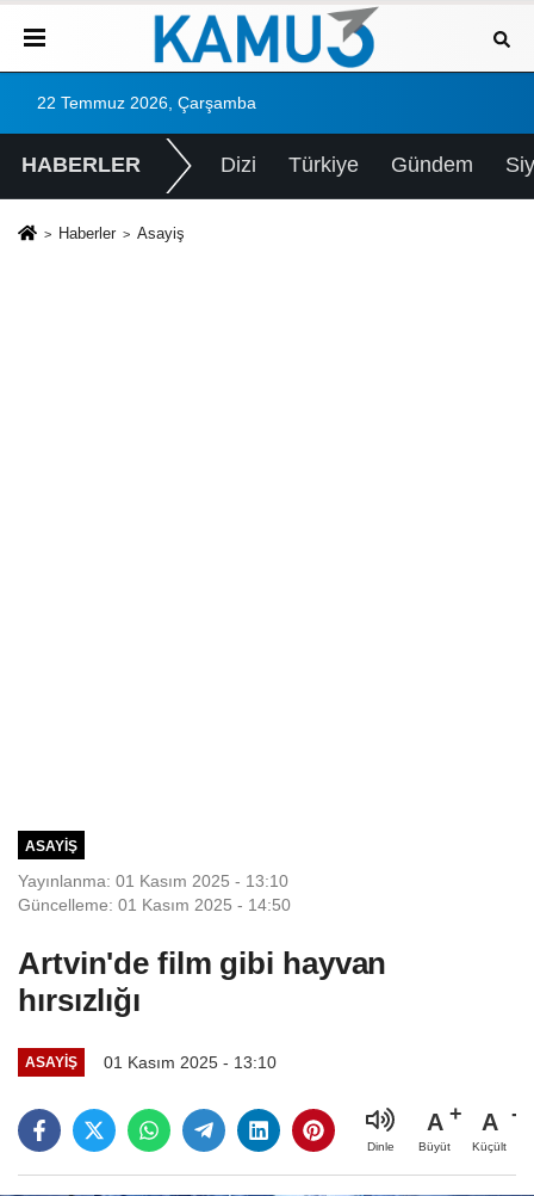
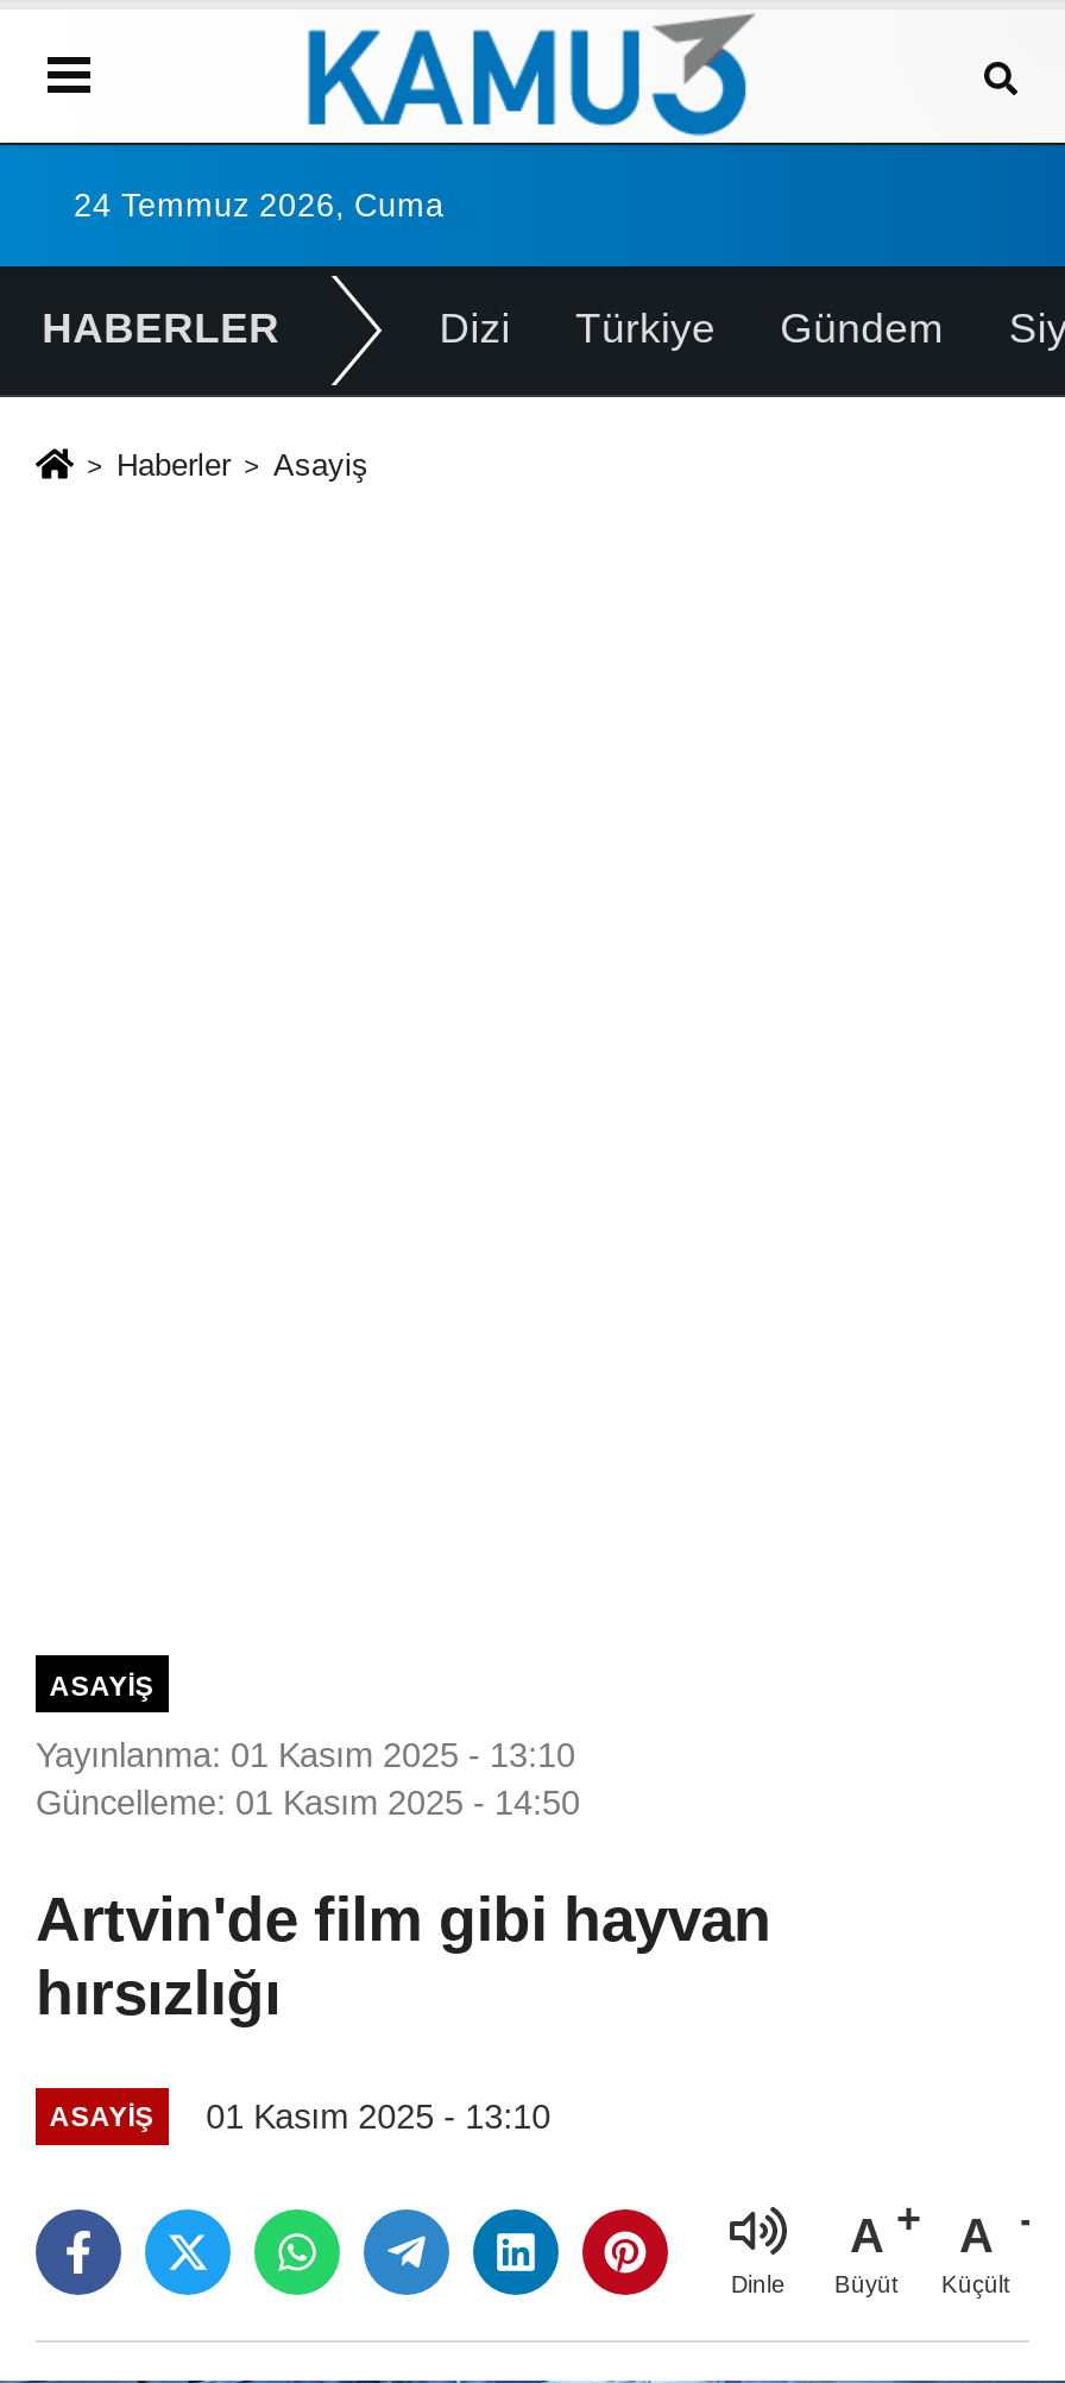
[37,94,256,112] 22 Temmuz 2026, Çarşamba -> [74,188,445,224] 24 Temmuz 2026, Cuma

